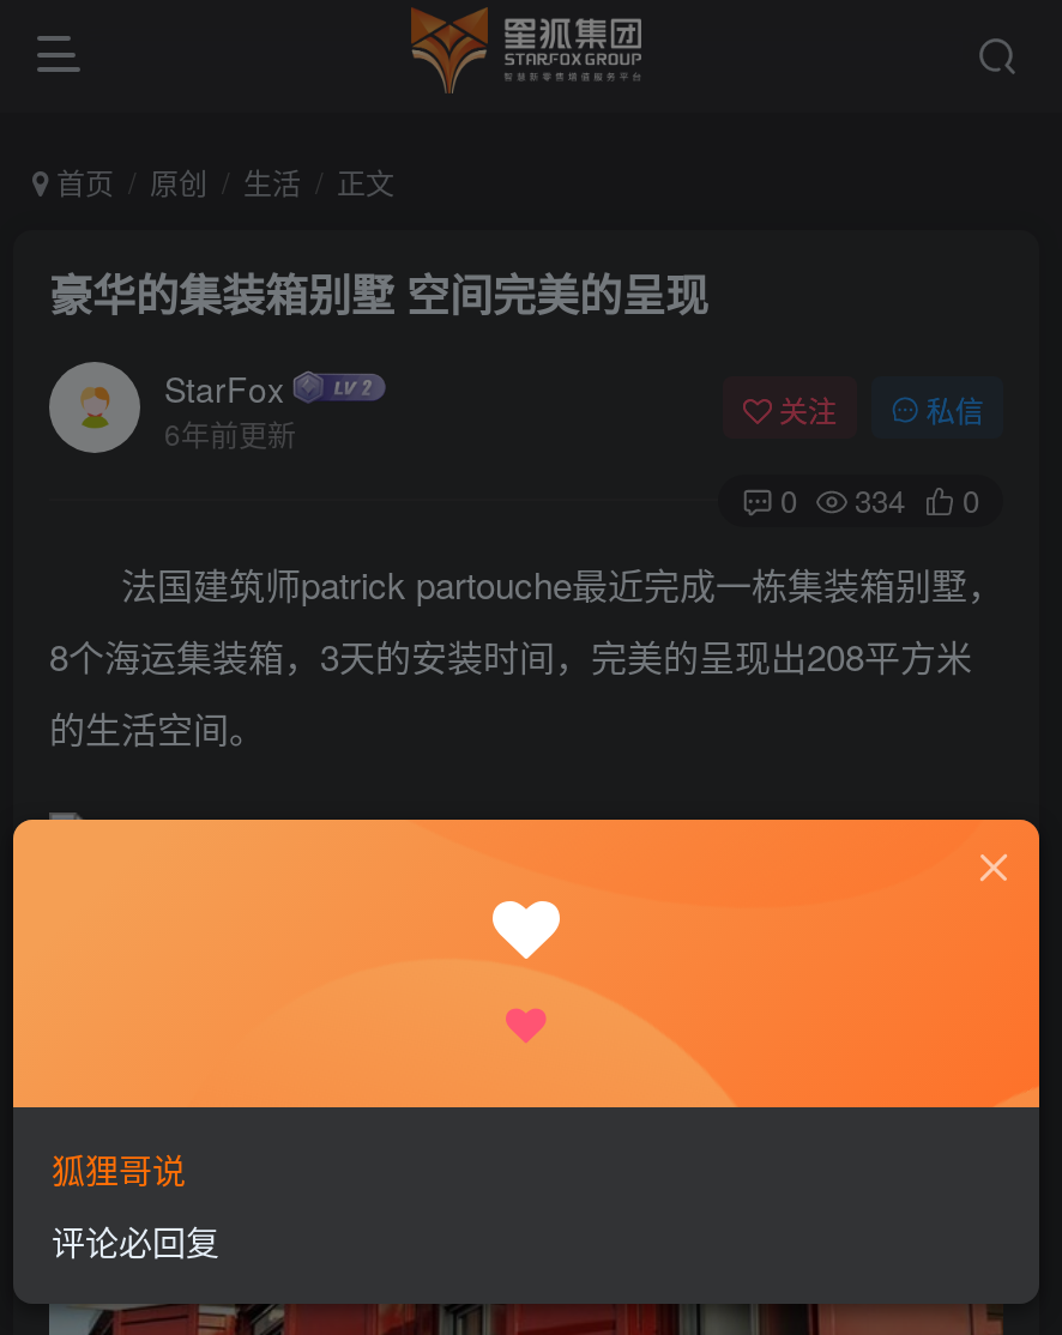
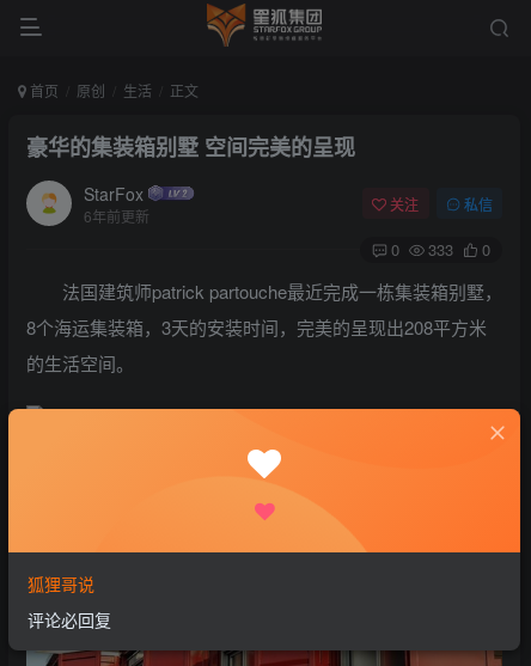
[780,477,979,522] 0 334 0 -> [391,238,490,261] 0 333 0

